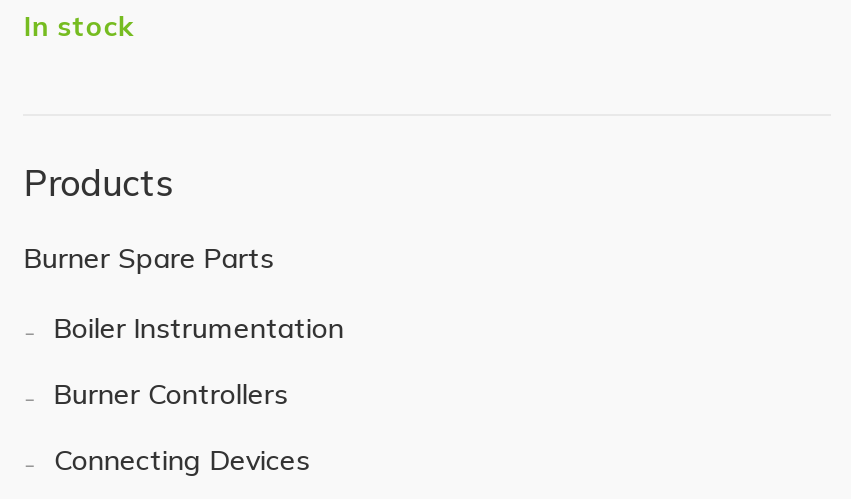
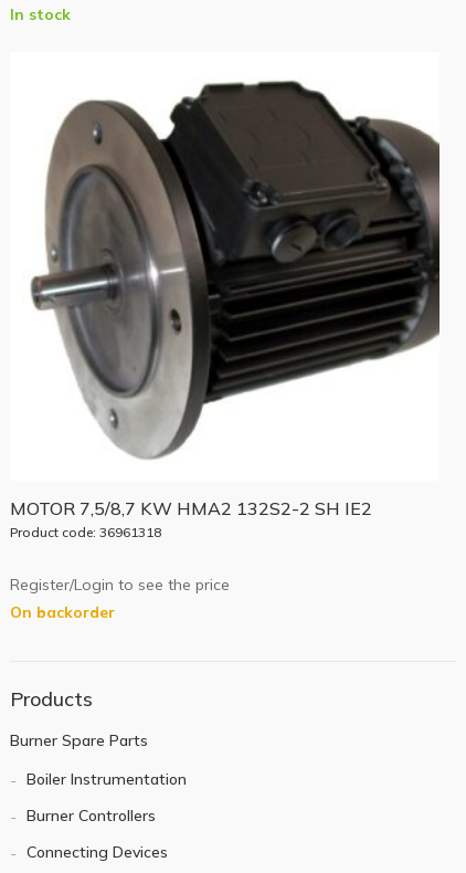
none -> [10,80,441,621] [image] | MOTOR 7,5/8,7 KW HMA2 132S2-2 SH IE2 | Product code: 36961318 | Register/Login to see the price | On backorder

